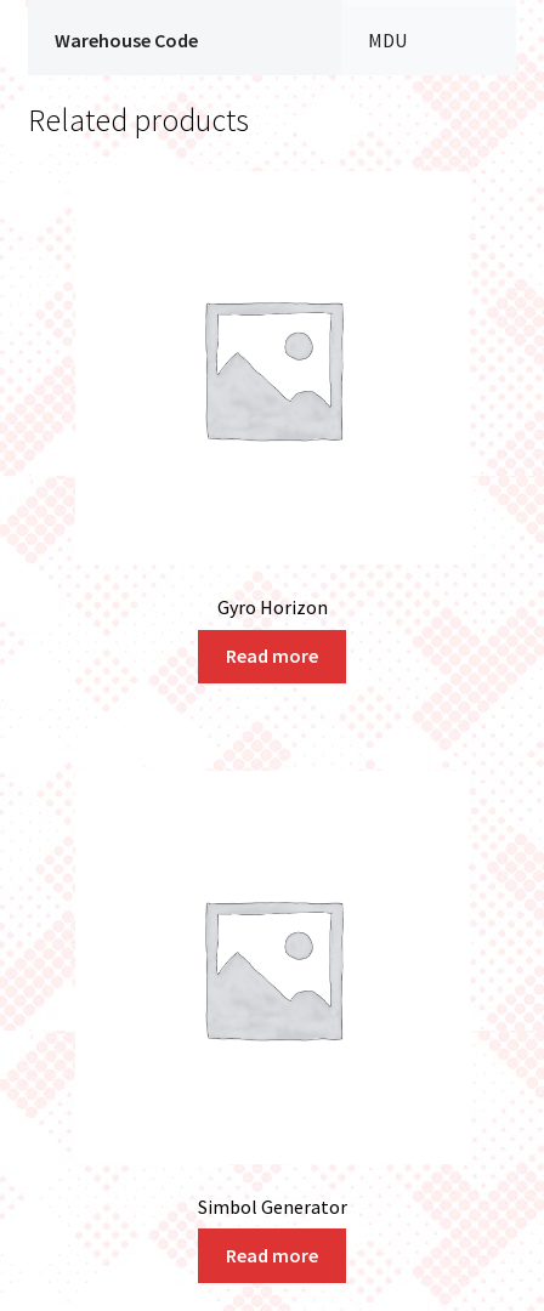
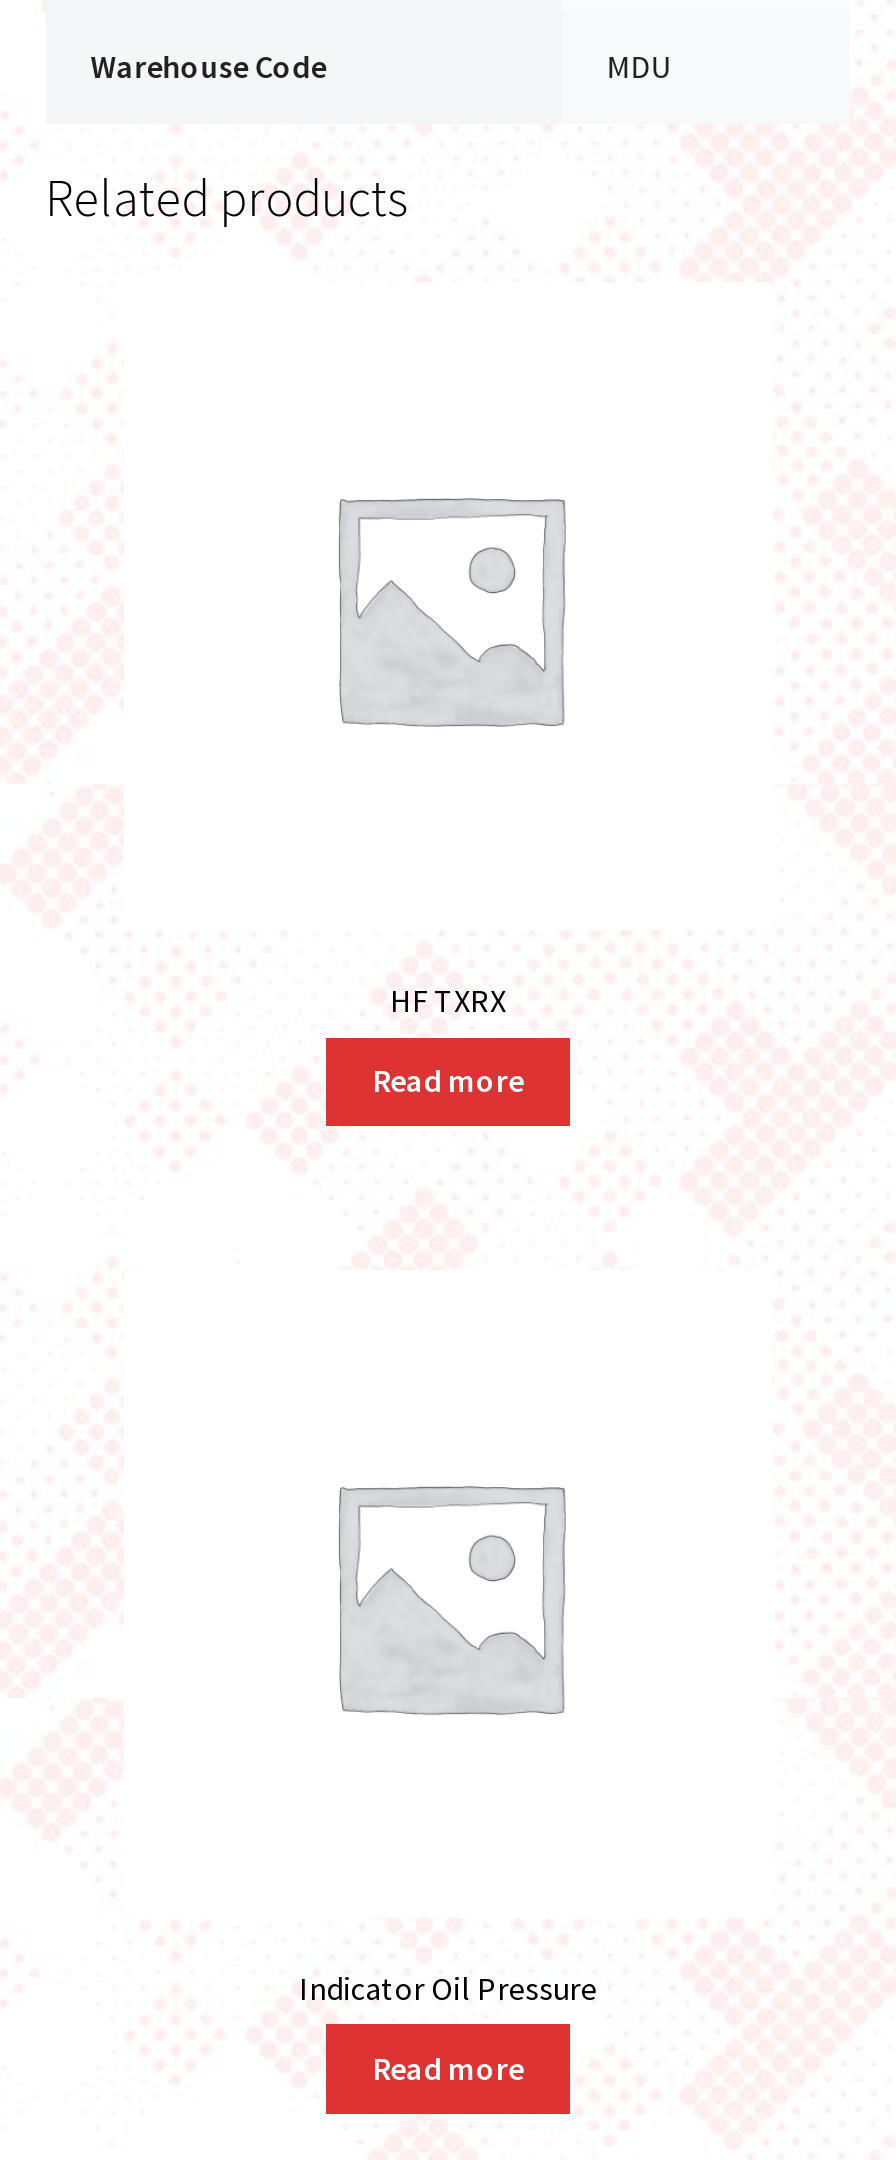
[217,595,327,619] Gyro Horizon -> [390,980,506,1020] HF TXRX
[197,1194,347,1219] Simbol Generator -> [299,1968,597,2008] Indicator Oil Pressure

